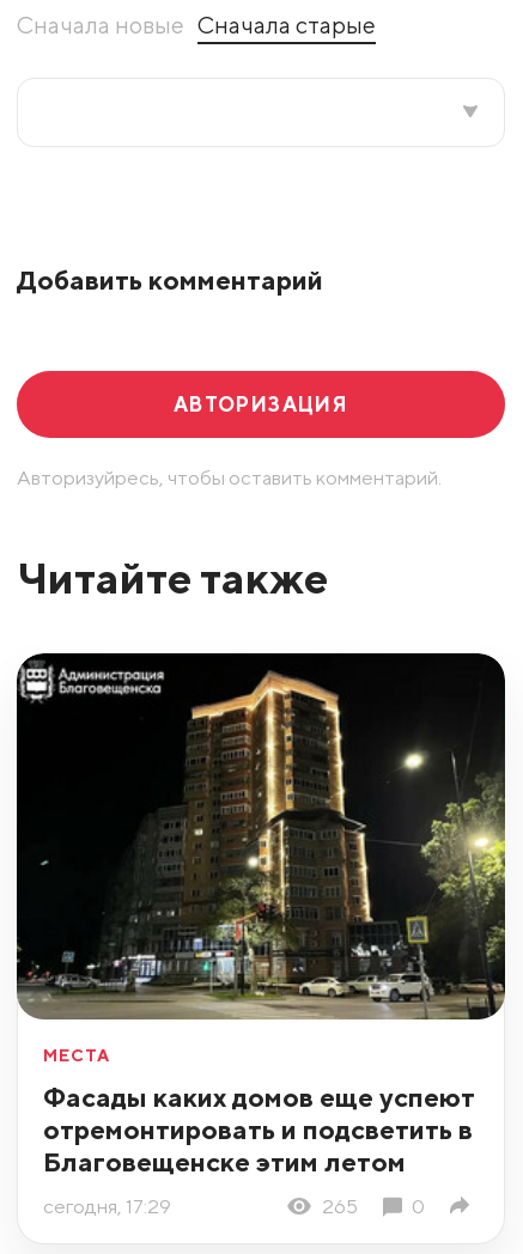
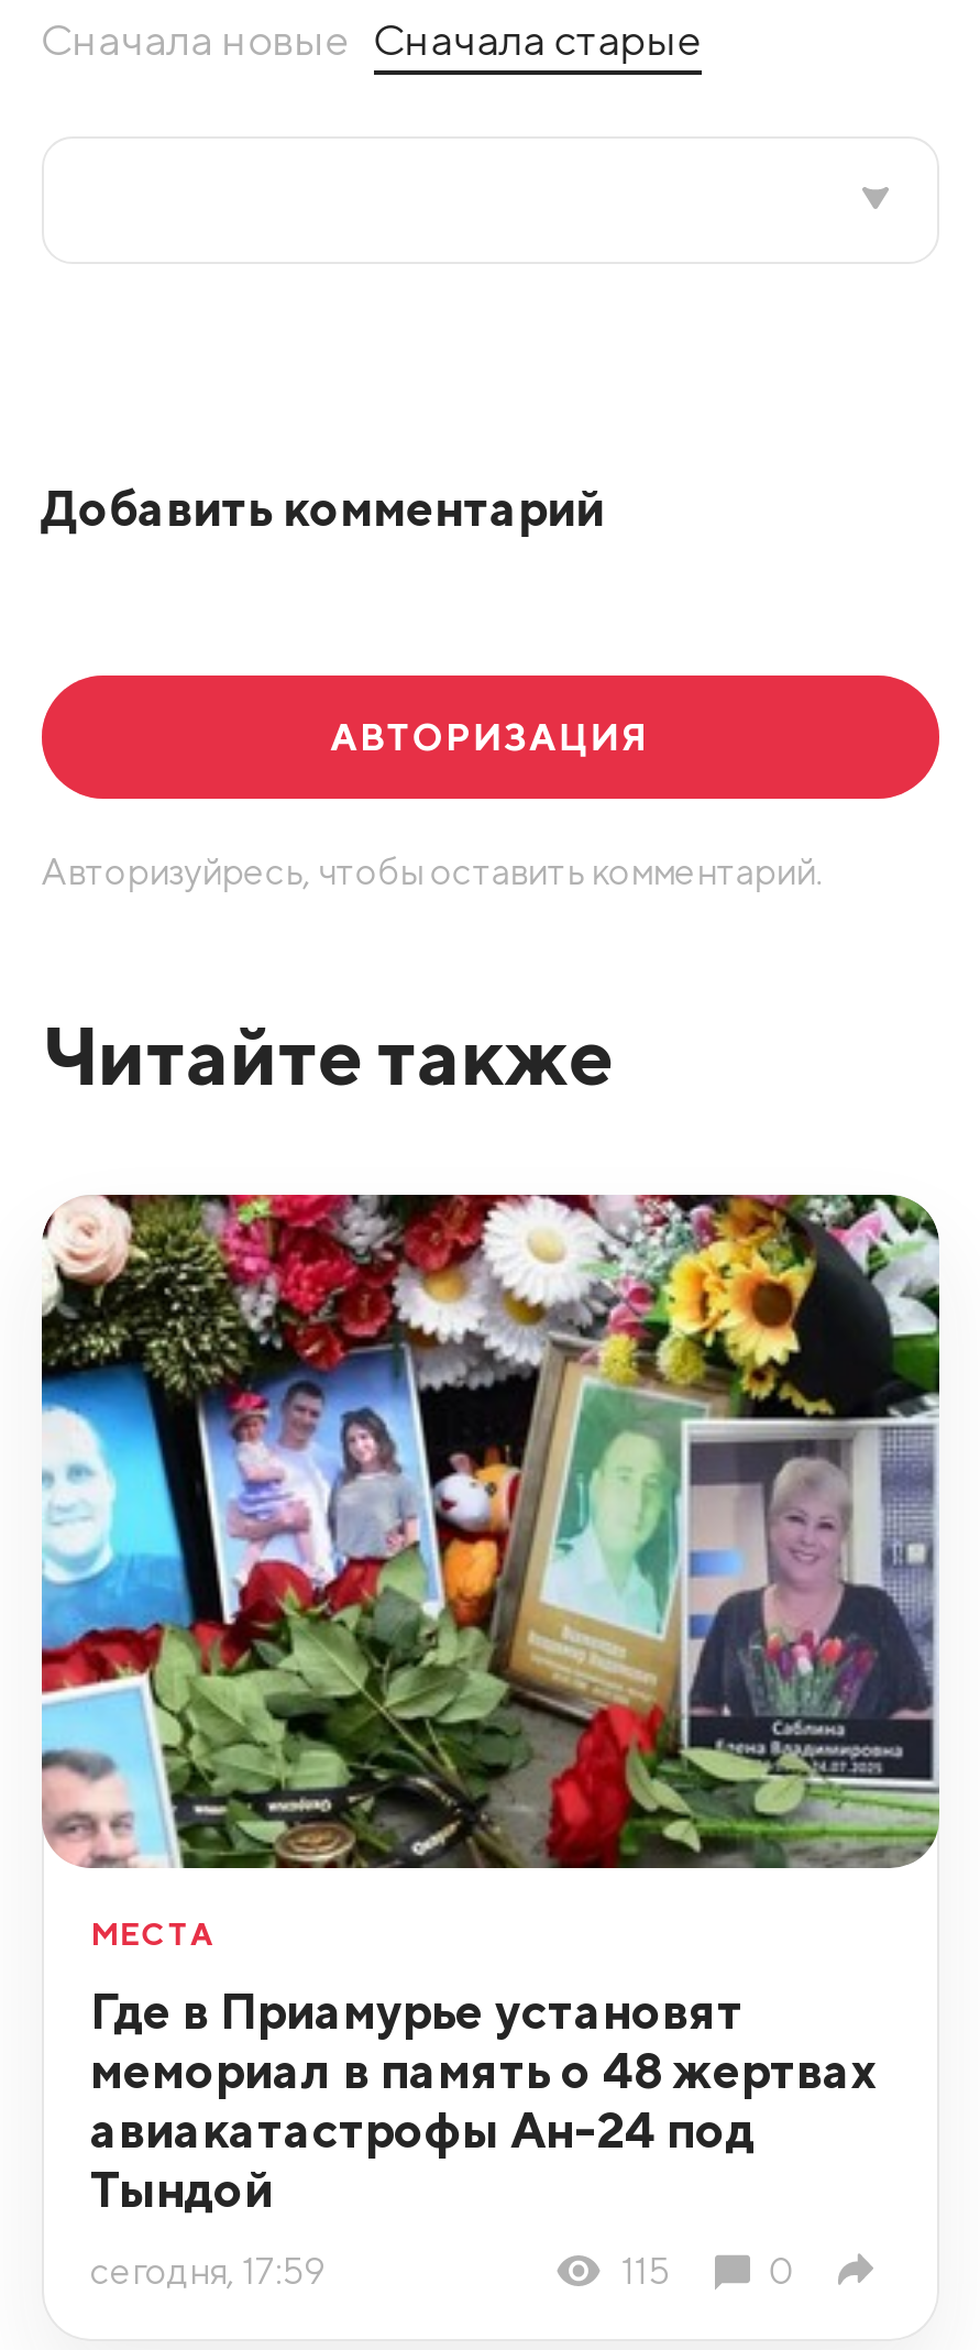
[16,652,506,1021] [image] -> [40,1193,942,1870] [image]
[43,1080,475,1177] Фасады каких домов еще успеют | отремонтировать и подсветить в | Благовещенске этим летом -> [90,1980,876,2218] Где в Приамурье установят | мемориал в память о 48 жертвах | авиакатастрофы Ан-24 под | Тындой
[43,1194,358,1218] сегодня, 17:29 | 265 -> [90,2248,670,2292] сегодня, 17:59 | 115

